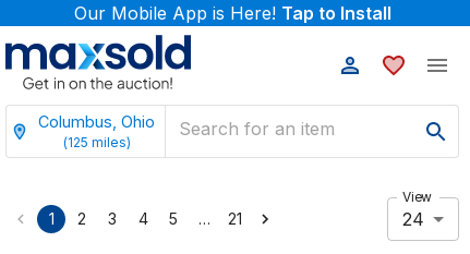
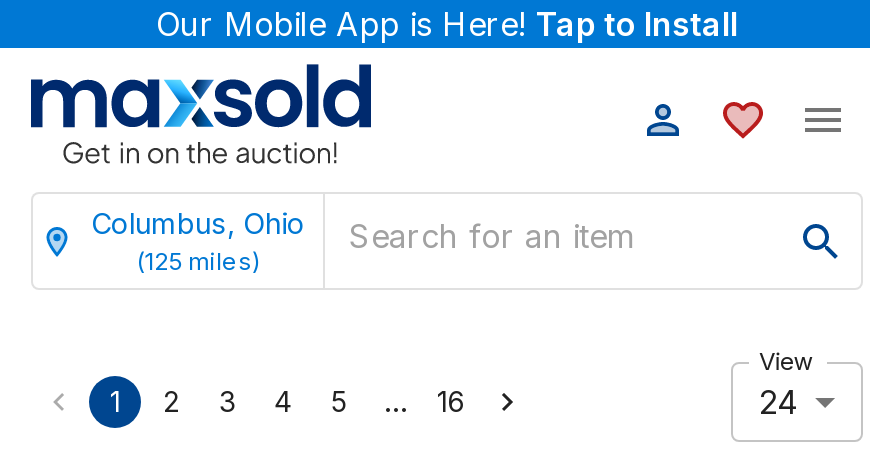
[227,210,242,228] 21 -> [437,385,465,419] 16

